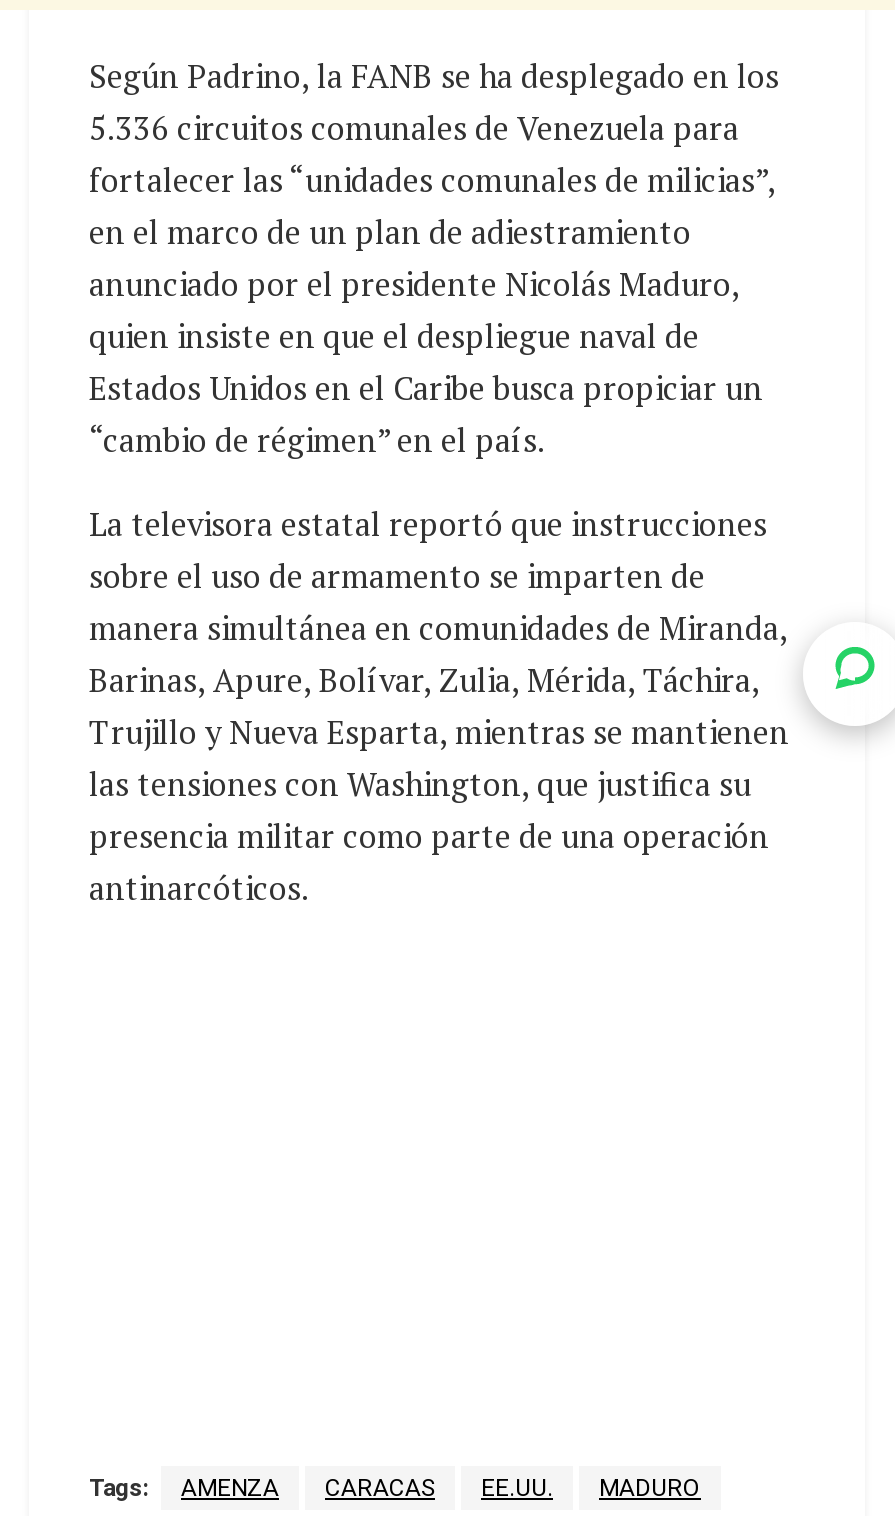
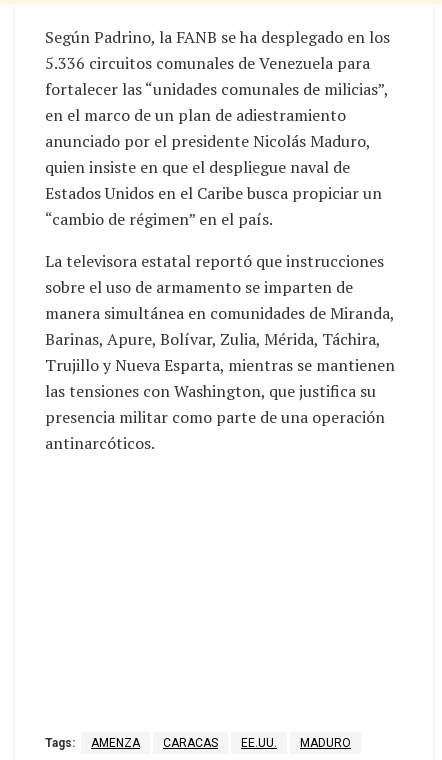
[793,642,889,744] [image] -> none

